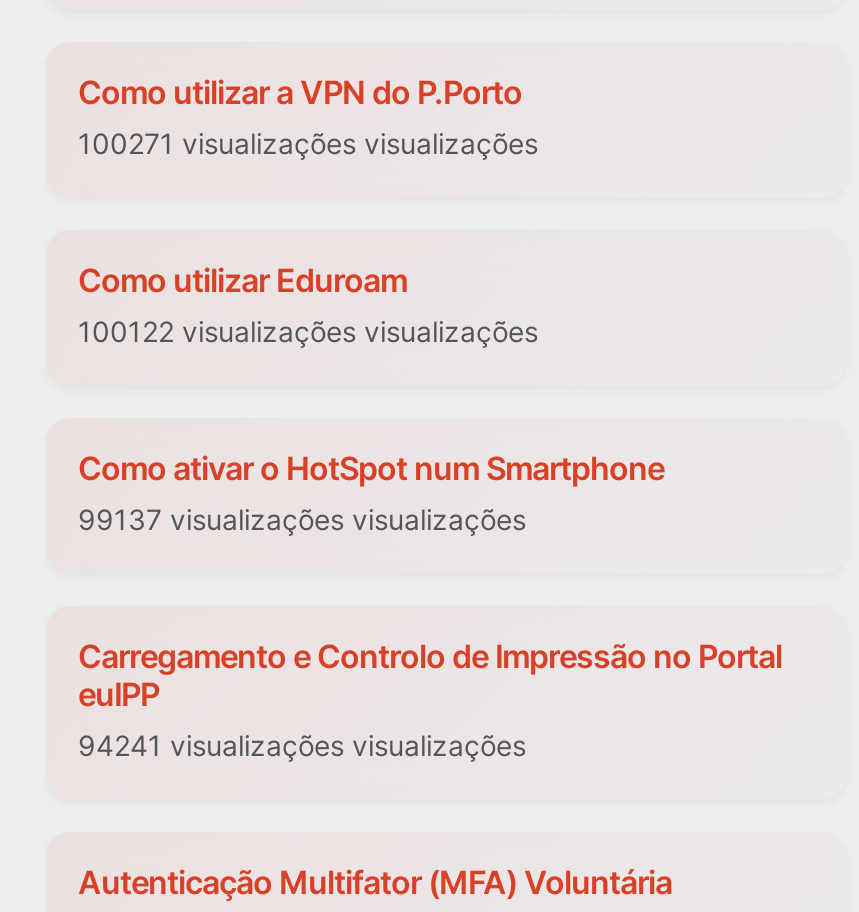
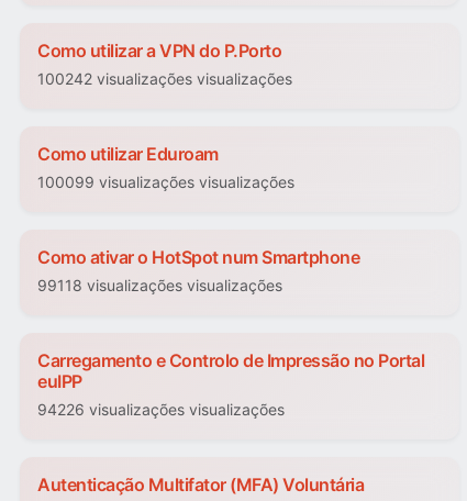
[78,127,538,161] 100271 visualizações visualizações -> [37,70,292,88] 100242 visualizações visualizações
[78,315,538,349] 100122 visualizações visualizações -> [37,173,294,192] 100099 visualizações visualizações
[78,503,526,537] 99137 visualizações visualizações -> [37,276,282,295] 99118 visualizações visualizações
[78,729,526,763] 94241 visualizações visualizações -> [37,400,285,419] 94226 visualizações visualizações

